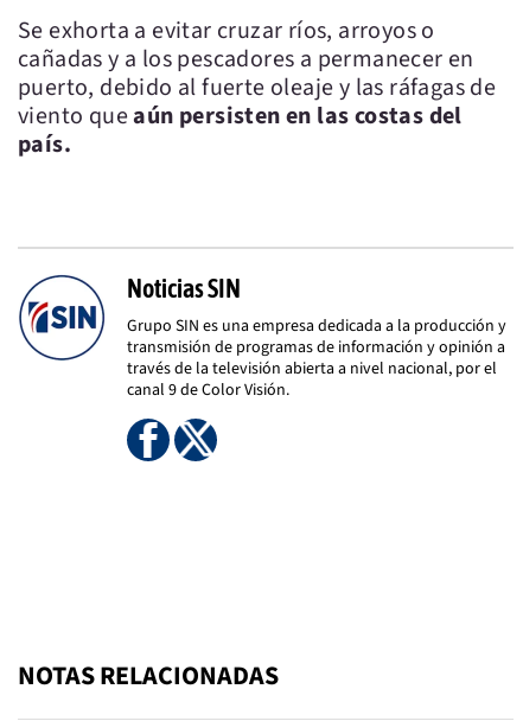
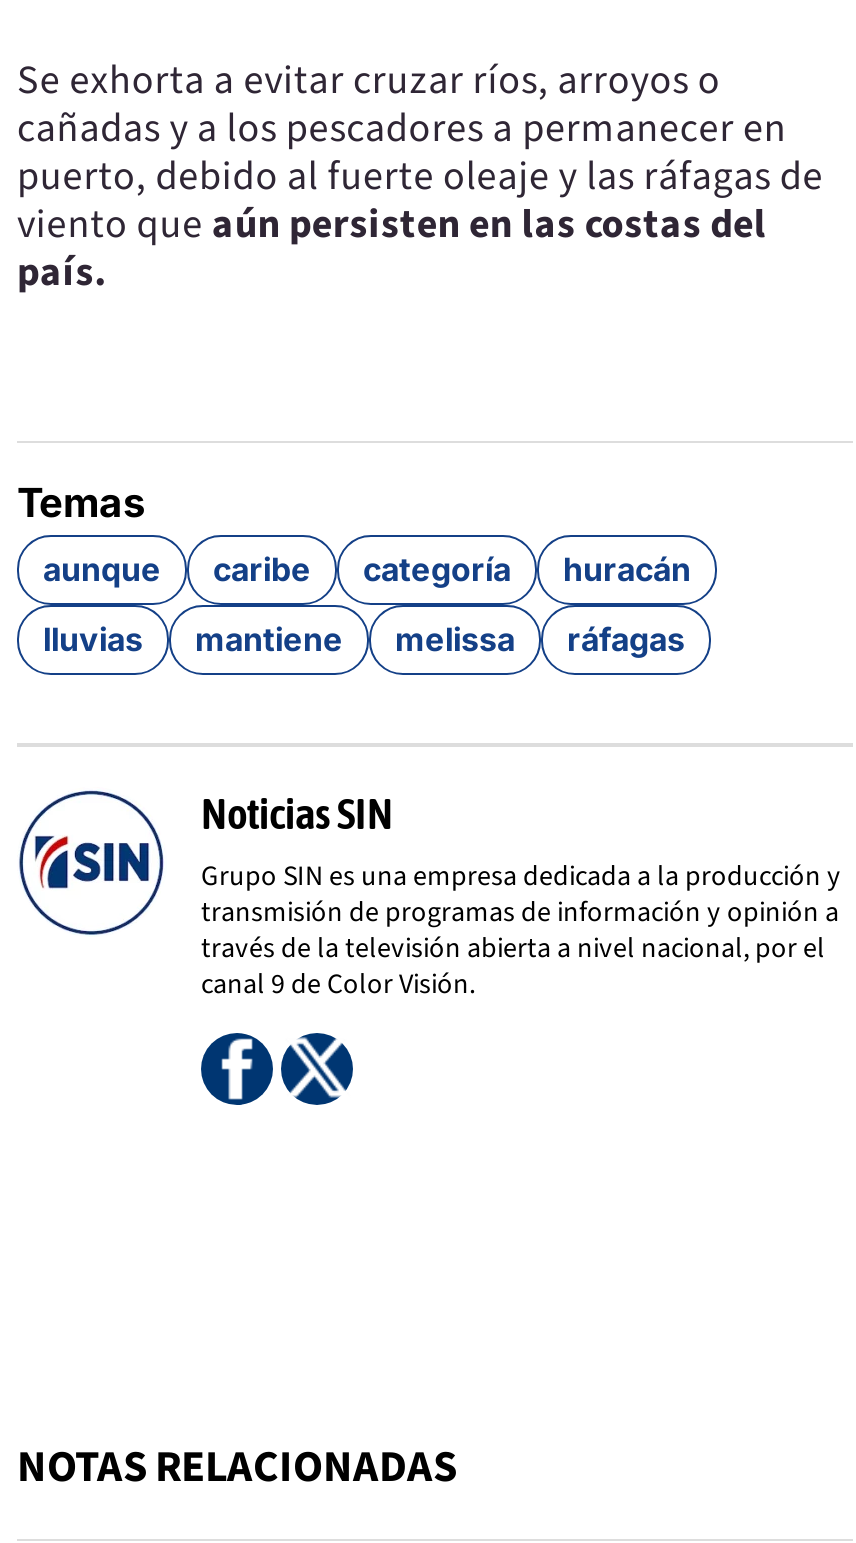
none -> [17,479,691,659] Temas | aunque | caribe | categoría | huracán | lluvias | mantiene | melissa | ráfagas

